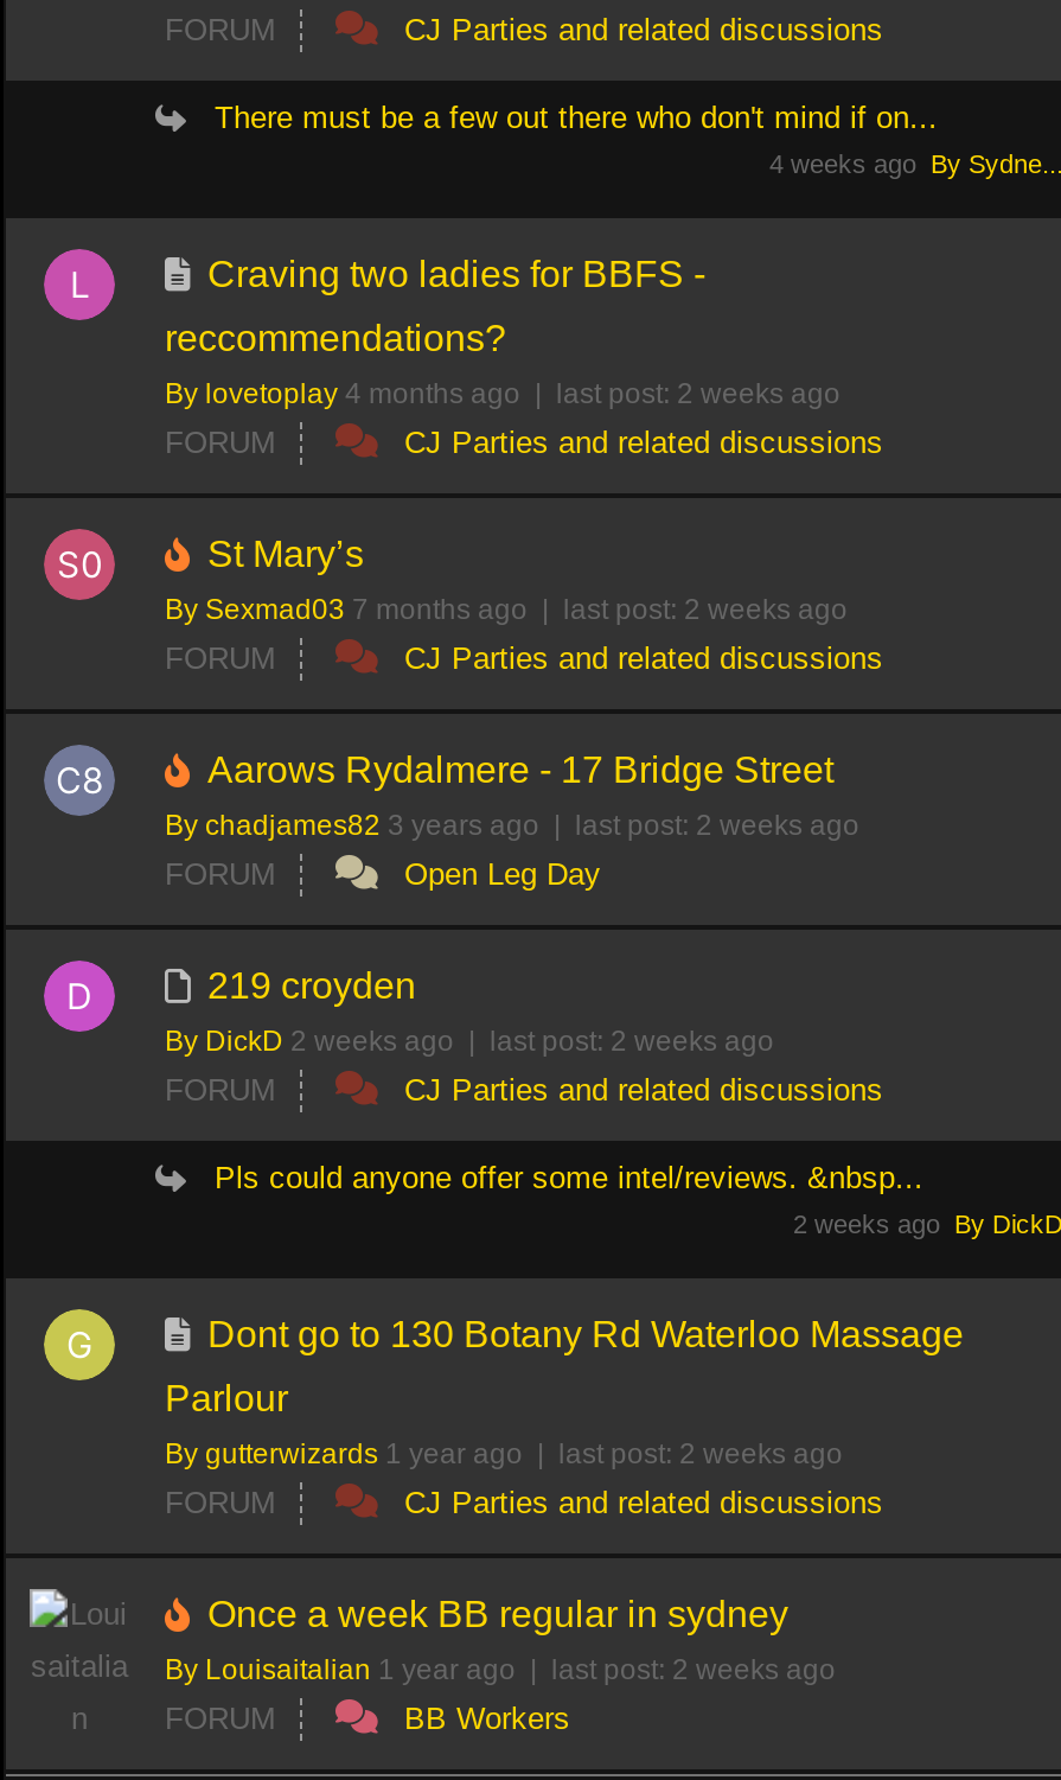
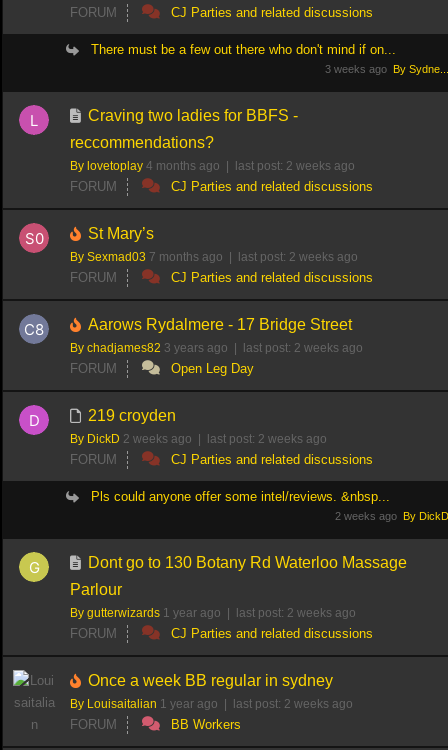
[769,149,1061,177] 4 weeks ago By Sydne... -> [325,63,448,75] 3 weeks ago By Sydne...

